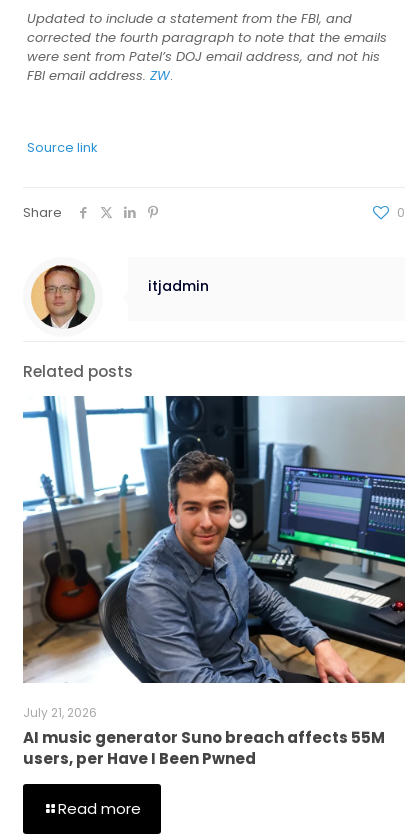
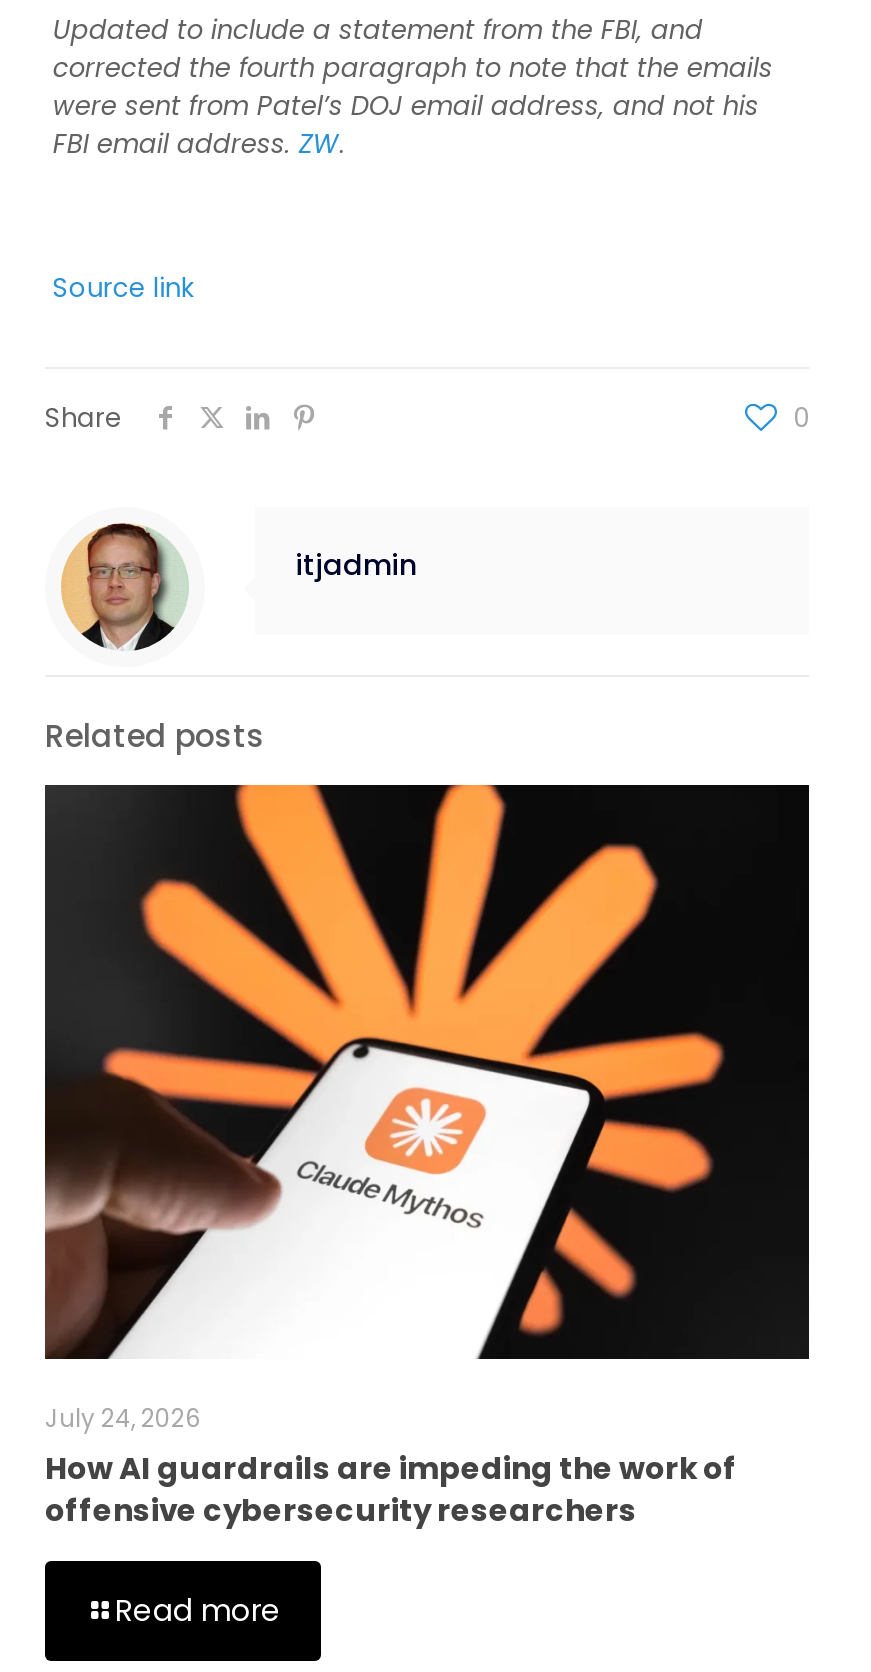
[22,395,406,769] [image] | July 21, 2026 | AI music generator Suno breach affects 55M | users, per Have I Been Pwned -> [43,783,811,1531] [image] | July 24, 2026 | How AI guardrails are impeding the work of | offensive cybersecurity researchers

